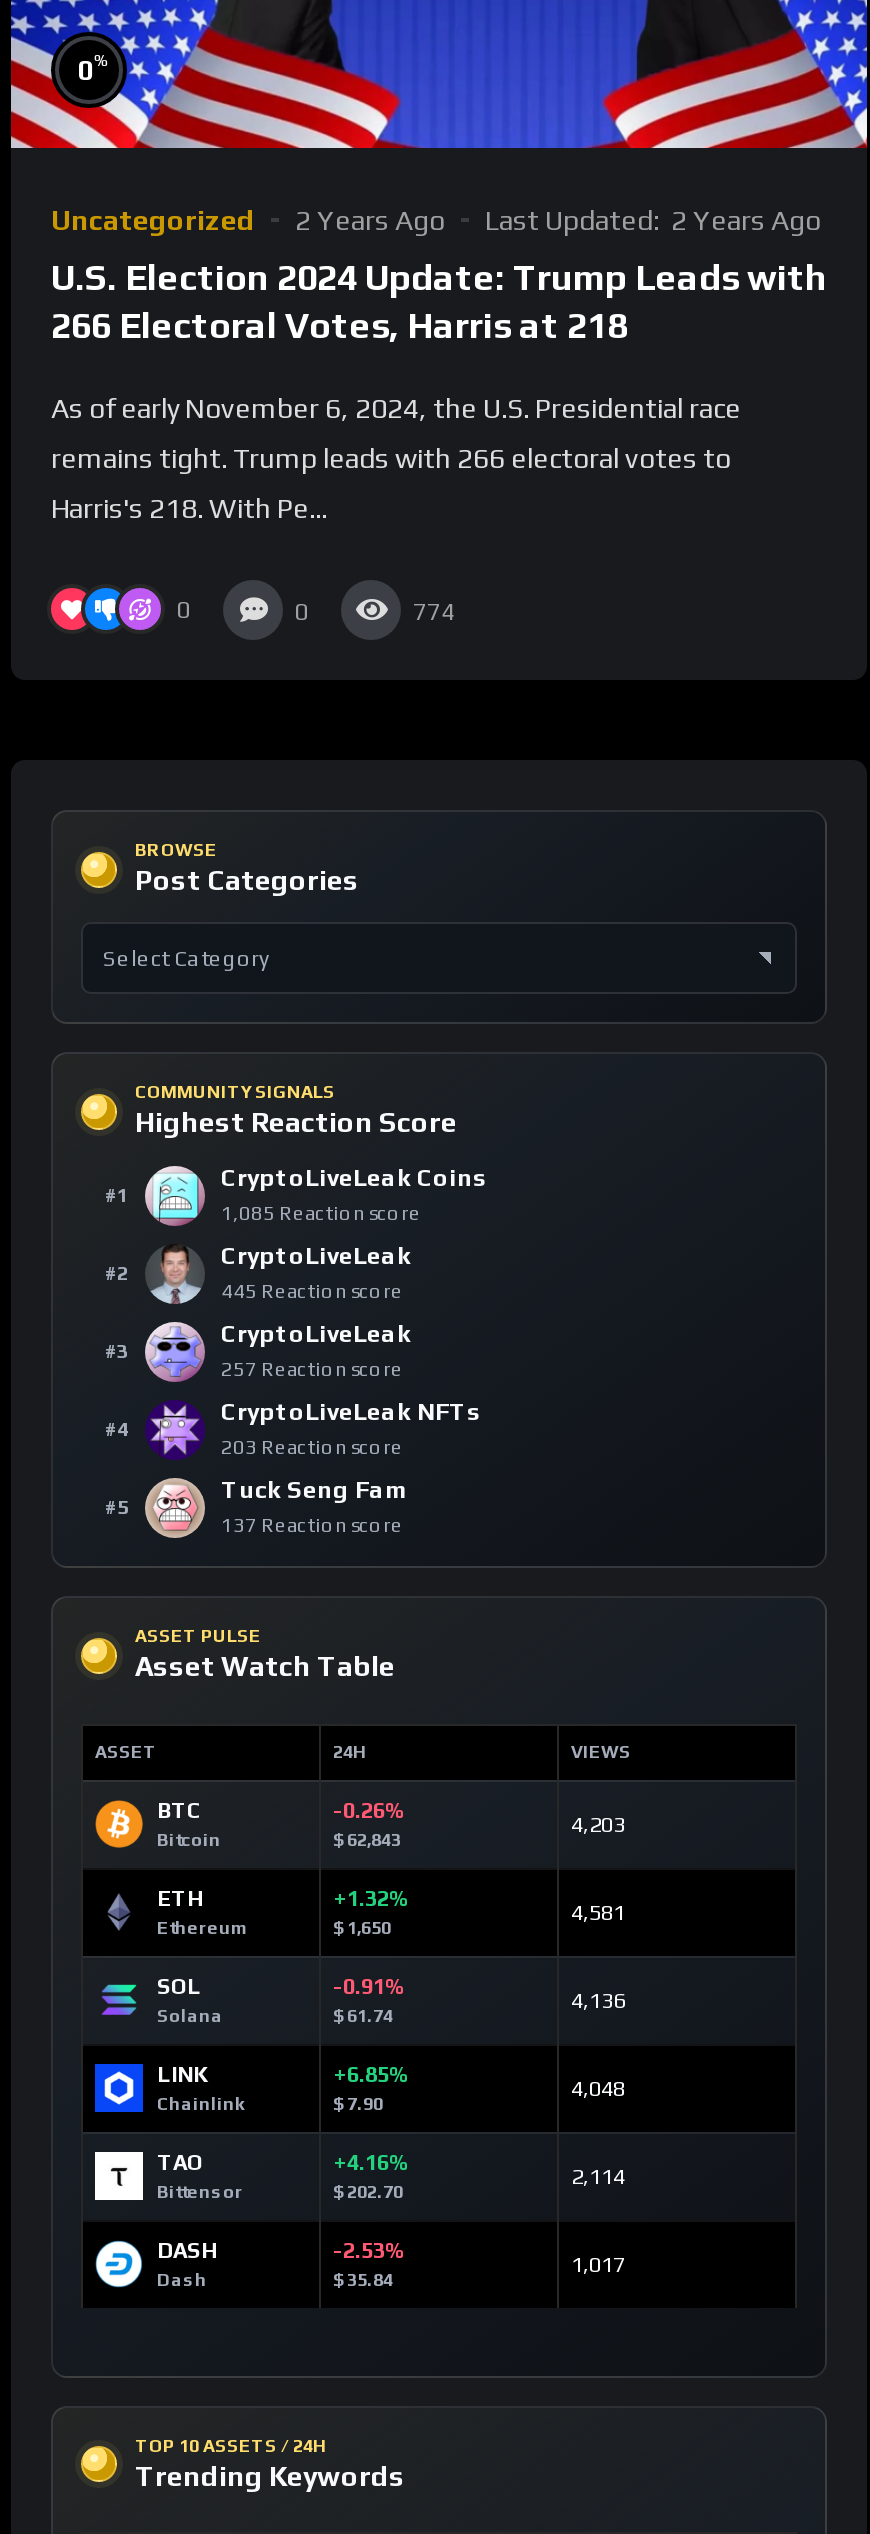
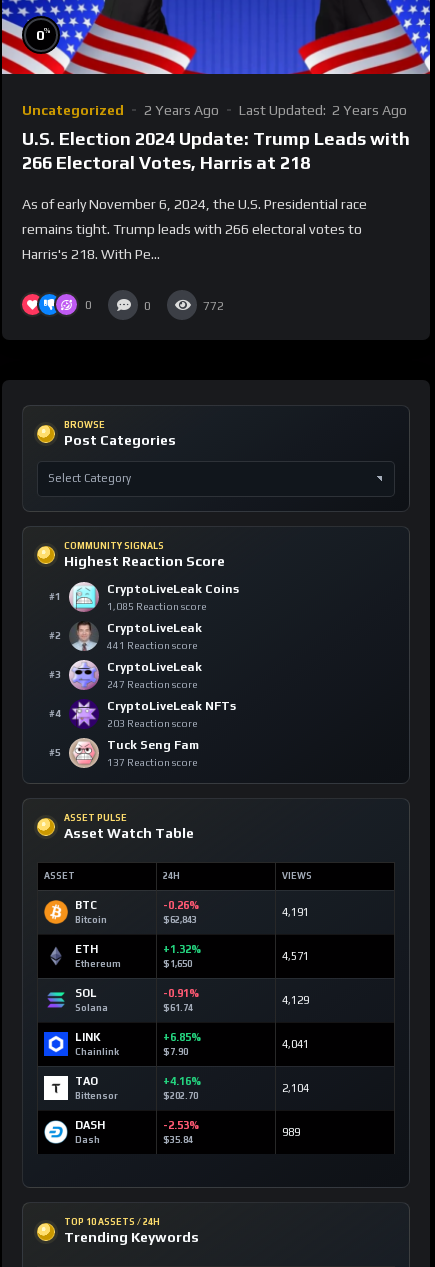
[413,597,455,625] 774 -> [203,299,224,313] 772
[221,1280,403,1302] 445 Reaction score -> [107,640,198,651] 441 Reaction score
[221,1358,403,1380] 257 Reaction score -> [107,679,198,690] 247 Reaction score
[571,1811,625,1835] 4,203 -> [282,906,309,918] 4,191
[571,1899,625,1923] 4,581 -> [282,950,309,962] 4,571
[571,1987,625,2011] 4,136 -> [282,994,309,1006] 4,129
[571,2075,625,2099] 4,048 -> [282,1038,309,1050] 4,041
[571,2163,625,2187] 2,114 -> [282,1082,309,1094] 2,104
[571,2251,625,2275] 1,017 -> [282,1126,300,1138] 989

